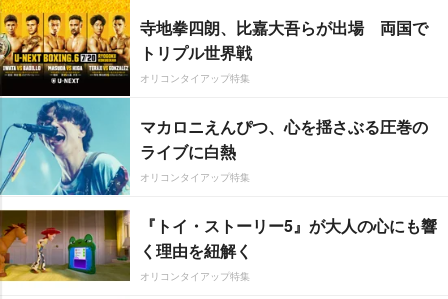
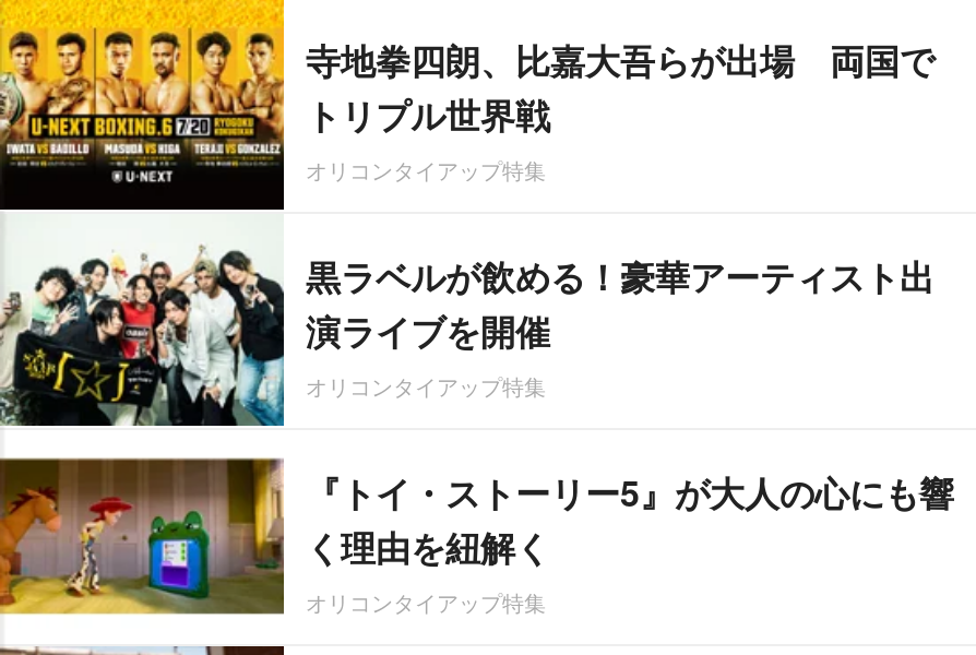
[3,97,428,196] [image] | マカロニえんぴつ、心を揺さぶる圧巻の | ライブに白熱 -> [7,212,935,428] [image] | 黒ラベルが飲める！豪華アーティスト出 | 演ライブを開催

